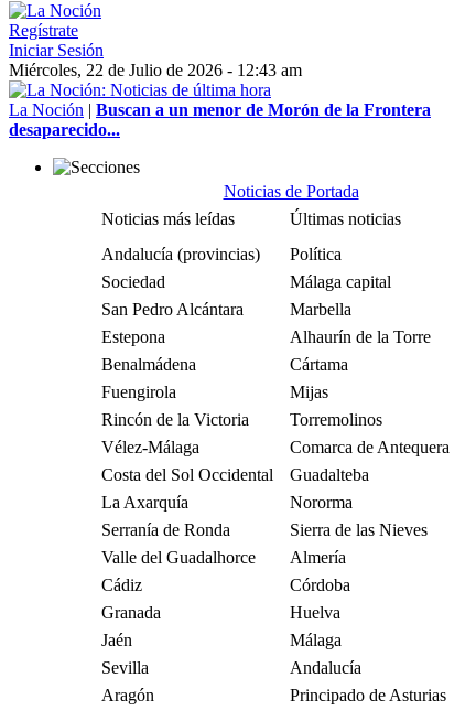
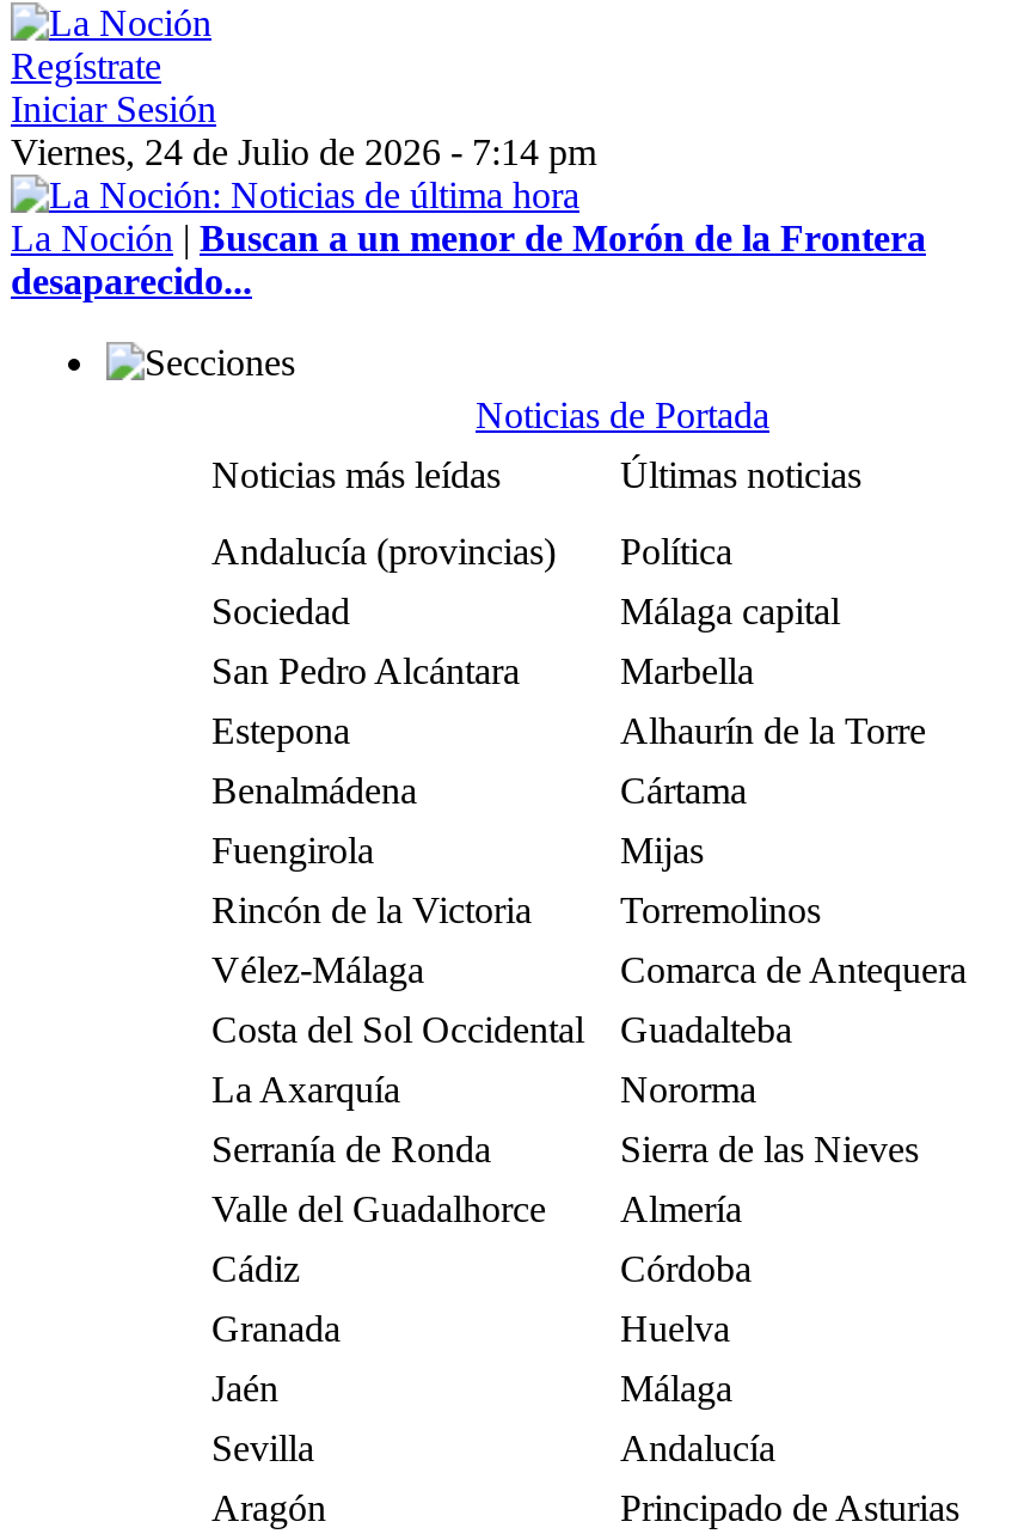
[9,61,302,79] Miércoles, 22 de Julio de 2026 - 12:43 am -> [11,132,596,172] Viernes, 24 de Julio de 2026 - 7:14 pm

